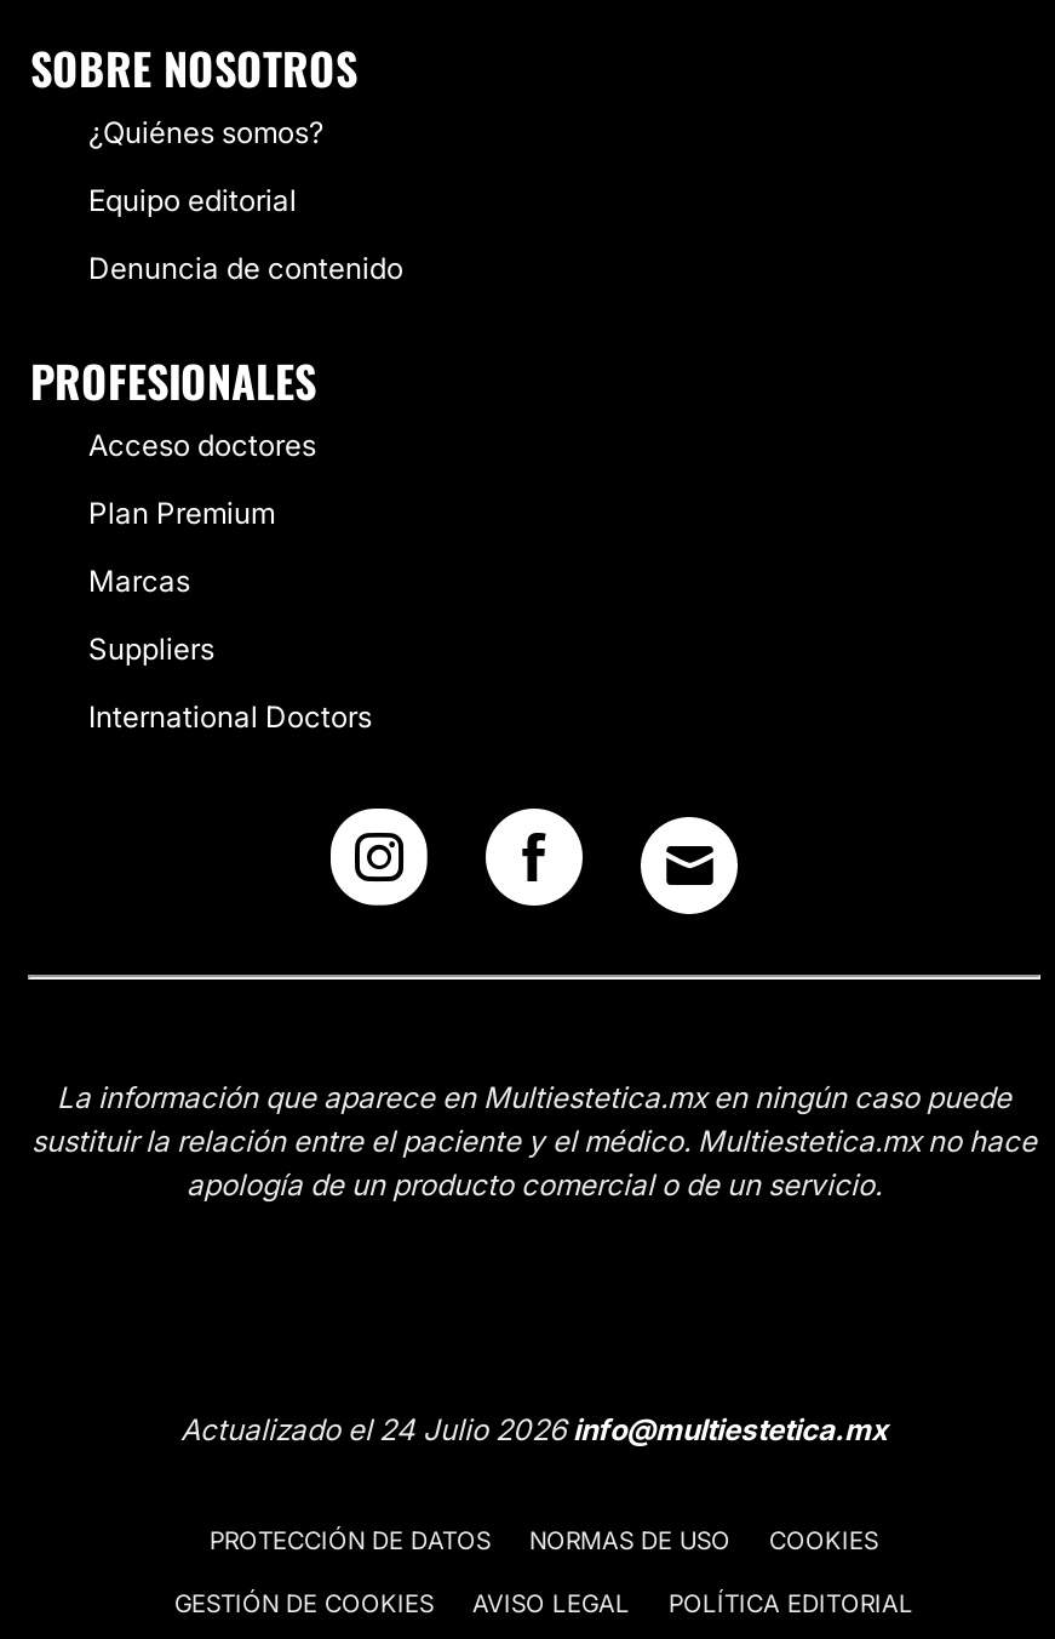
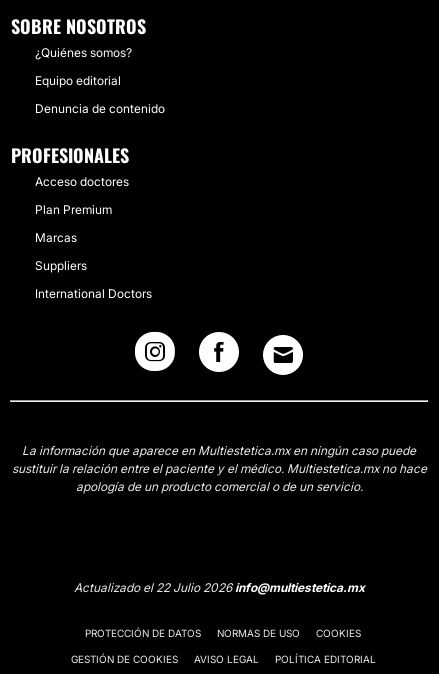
[180,1411,888,1447] Actualizado el 24 Julio 2026info@multiestetica.mx -> [73,580,364,595] Actualizado el 22 Julio 2026info@multiestetica.mx

